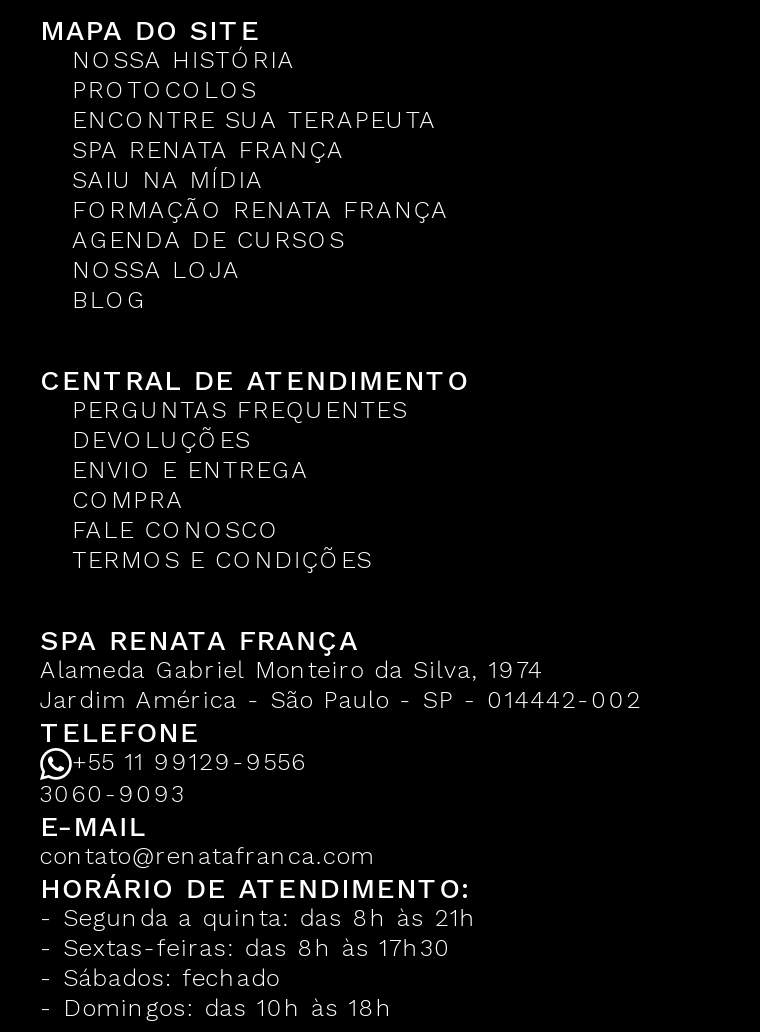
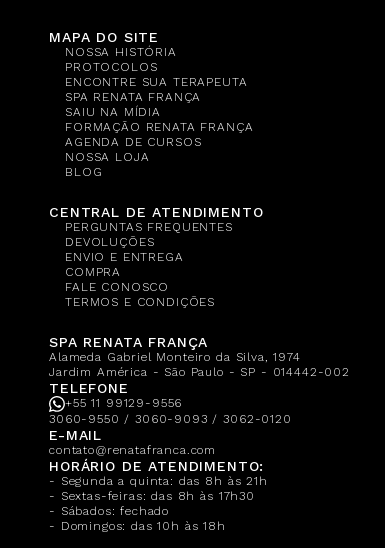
[40,780,185,808] 3060-9093 -> [49,412,292,426] 3060-9550 / 3060-9093 / 3062-0120

